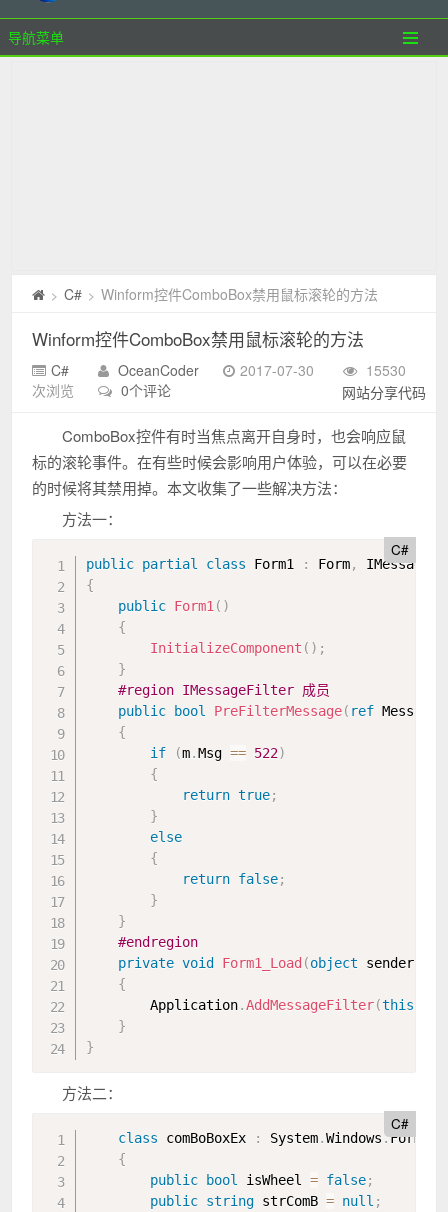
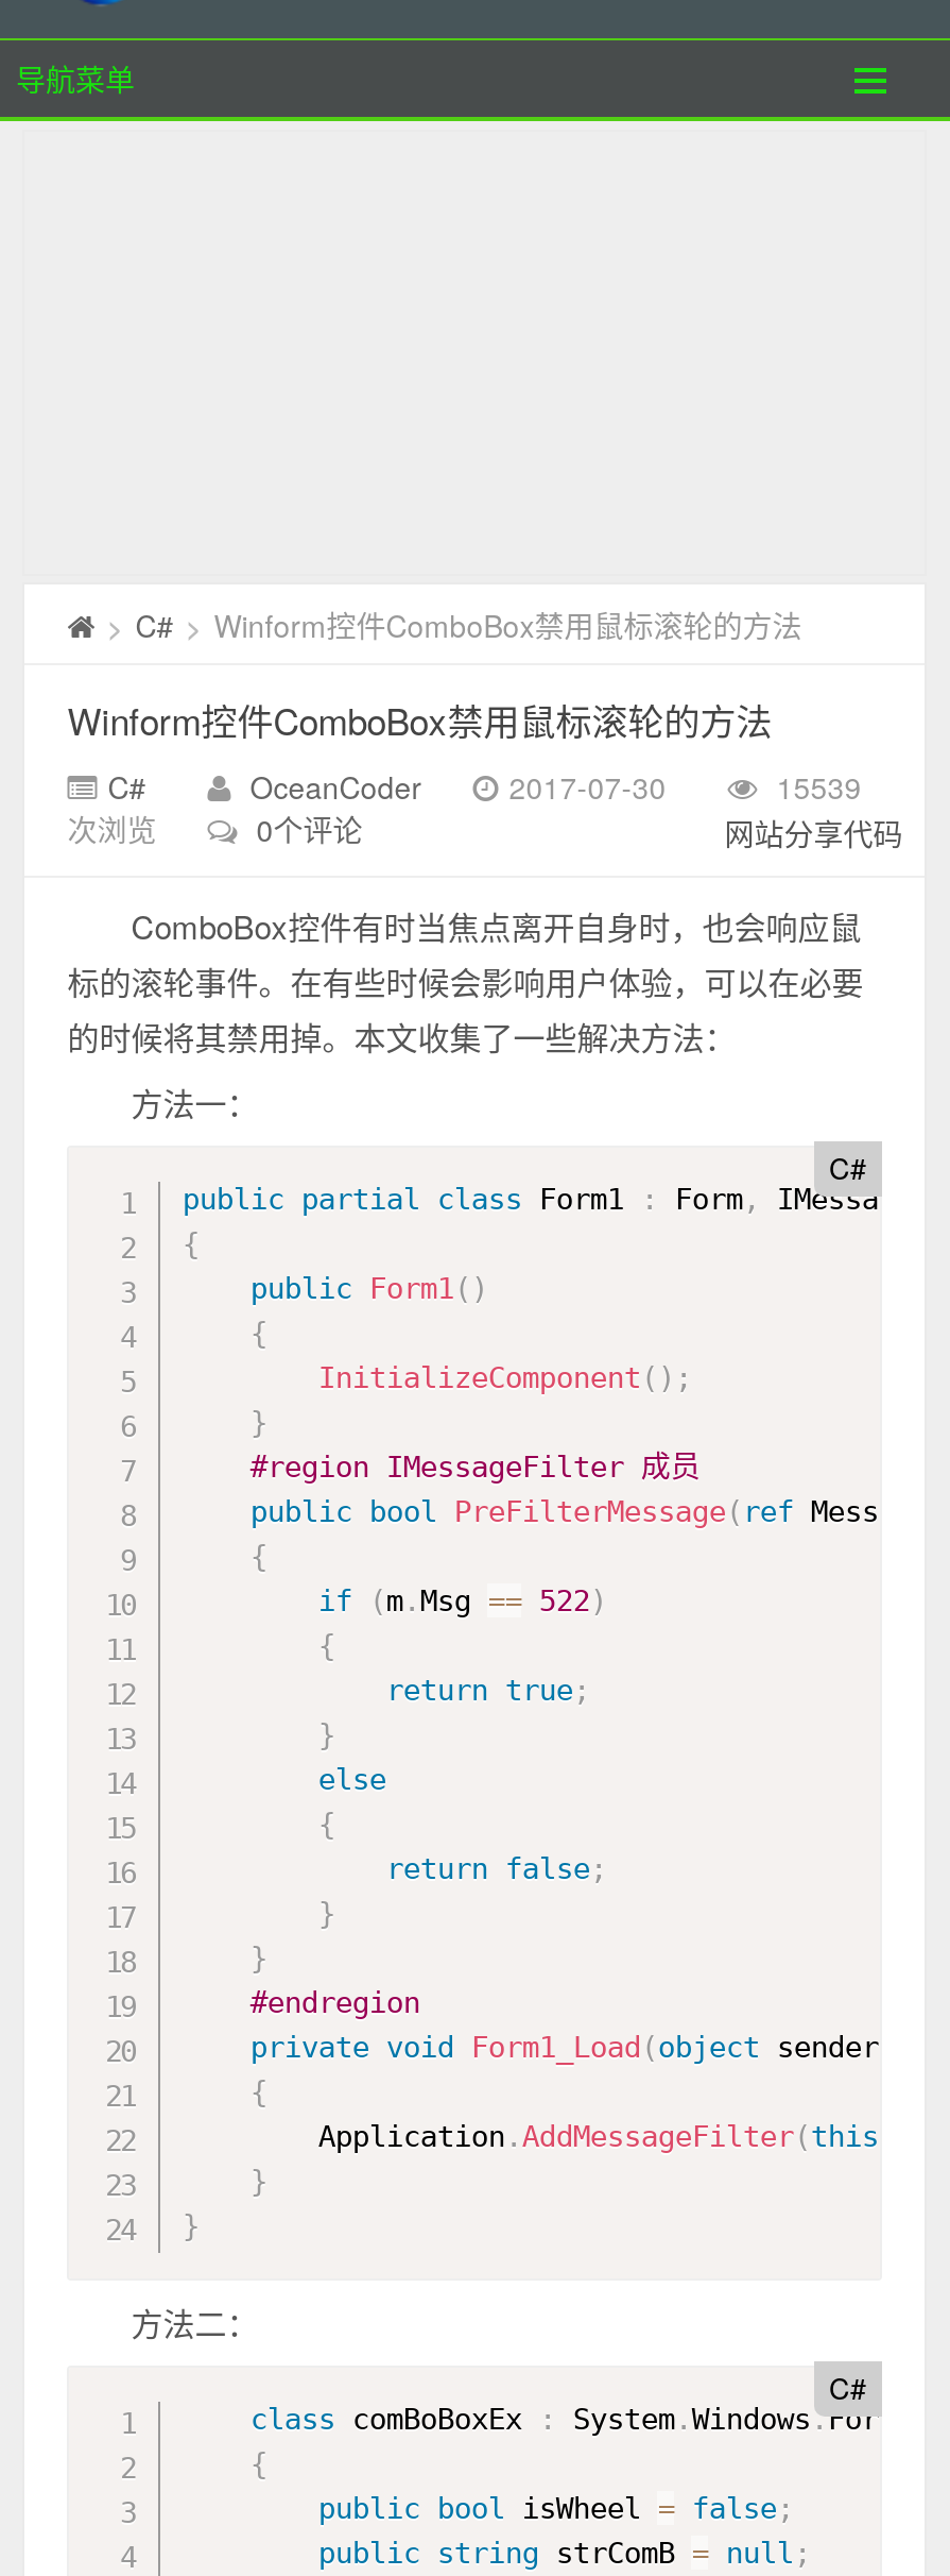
[362,360,406,380] 15530 -> [768,765,861,808] 15539

